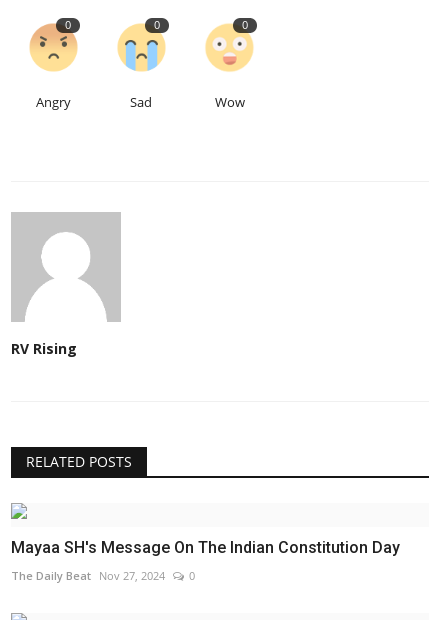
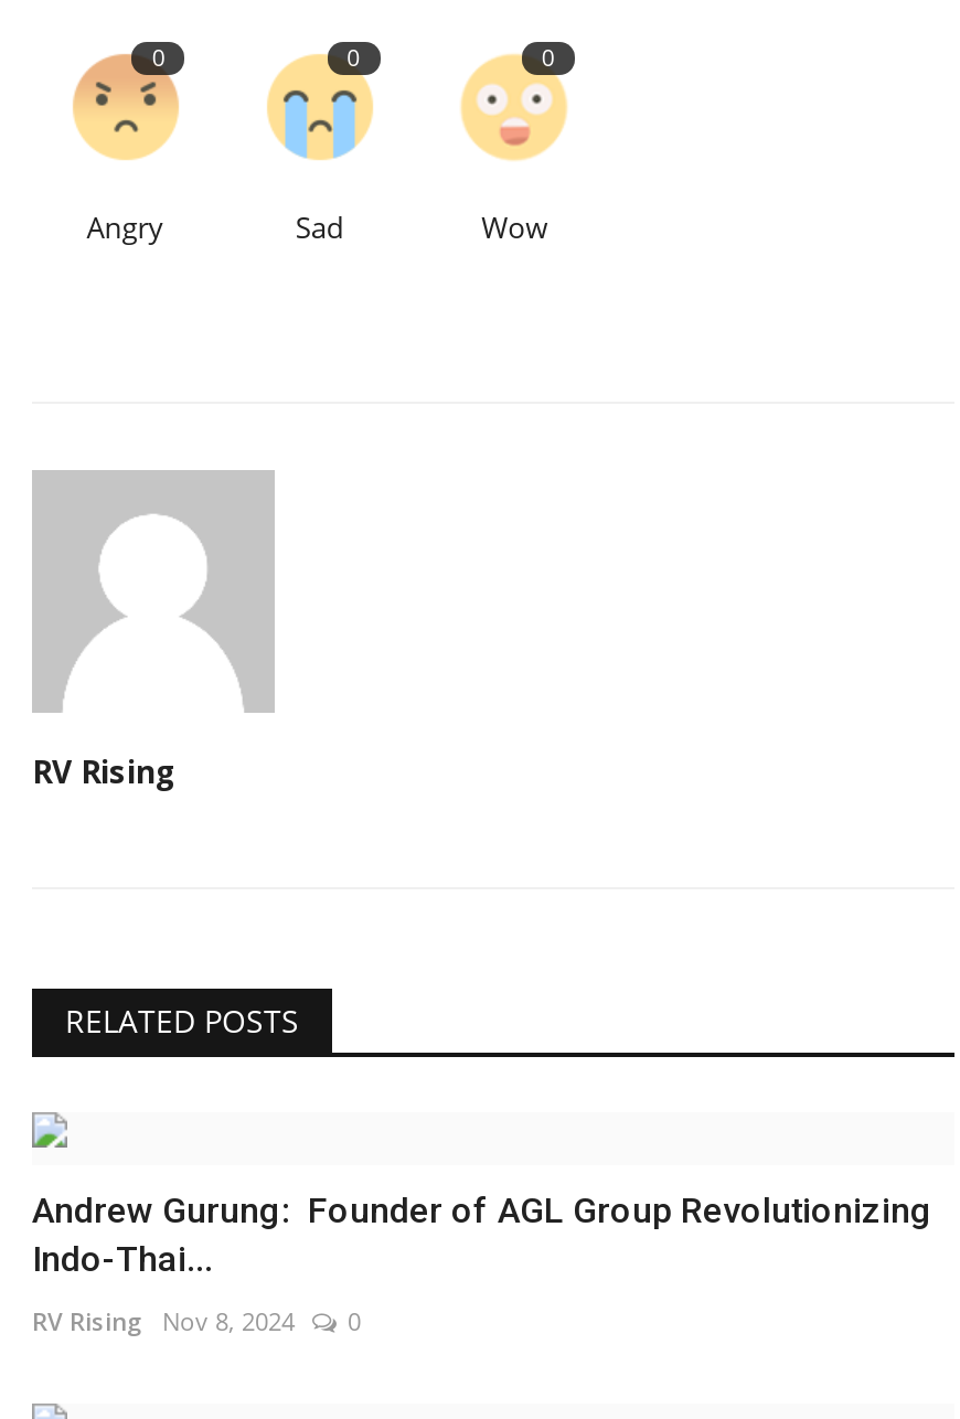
[11,538,400,557] Mayaa SH's Message On The Indian Constitution Day -> [32,1189,932,1280] Andrew Gurung: Founder of AGL Group Revolutionizing | Indo-Thai...
[11,568,165,583] The Daily Beat Nov 27, 2024 -> [32,1304,295,1337] RV Rising Nov 8, 2024

